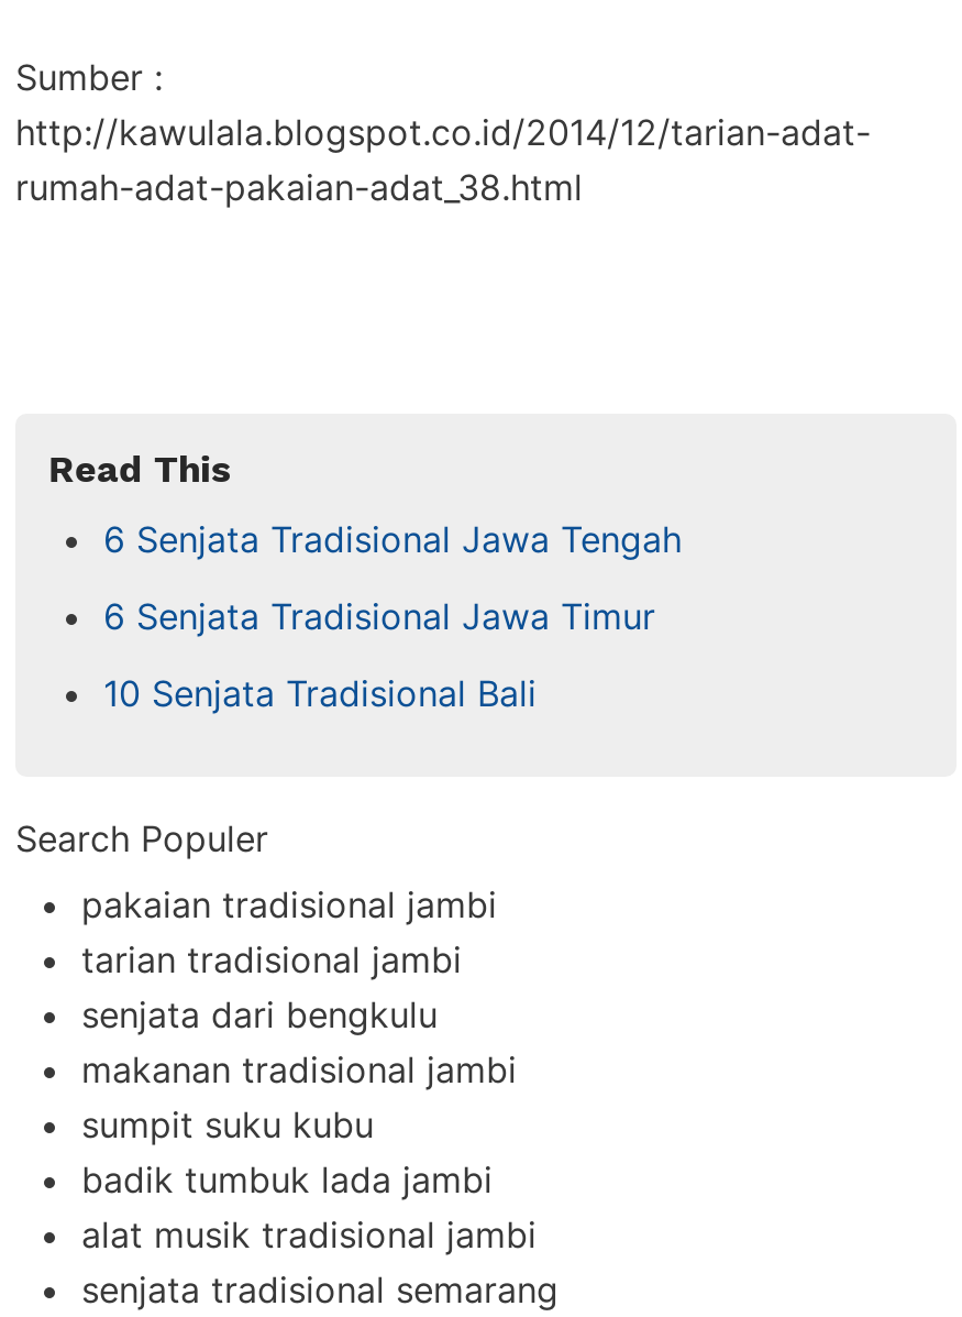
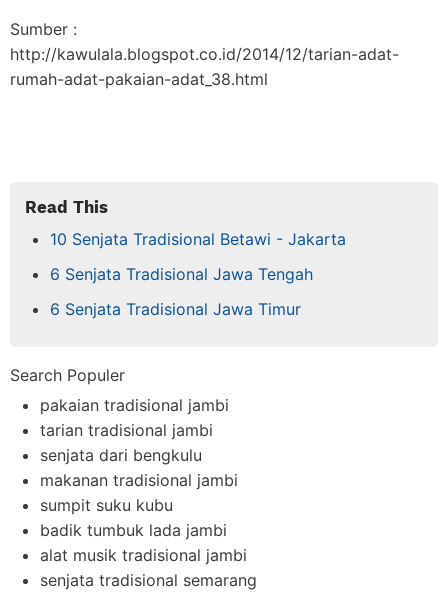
none -> [50,229,346,249] 10 Senjata Tradisional Betawi - Jakarta
moved [103,517,682,638] -> [50,264,313,319]: 6 Senjata Tradisional Jawa Tengah | 6 Senjata Tradisional Jawa Timur
[103,671,537,715] 10 Senjata Tradisional Bali -> none

